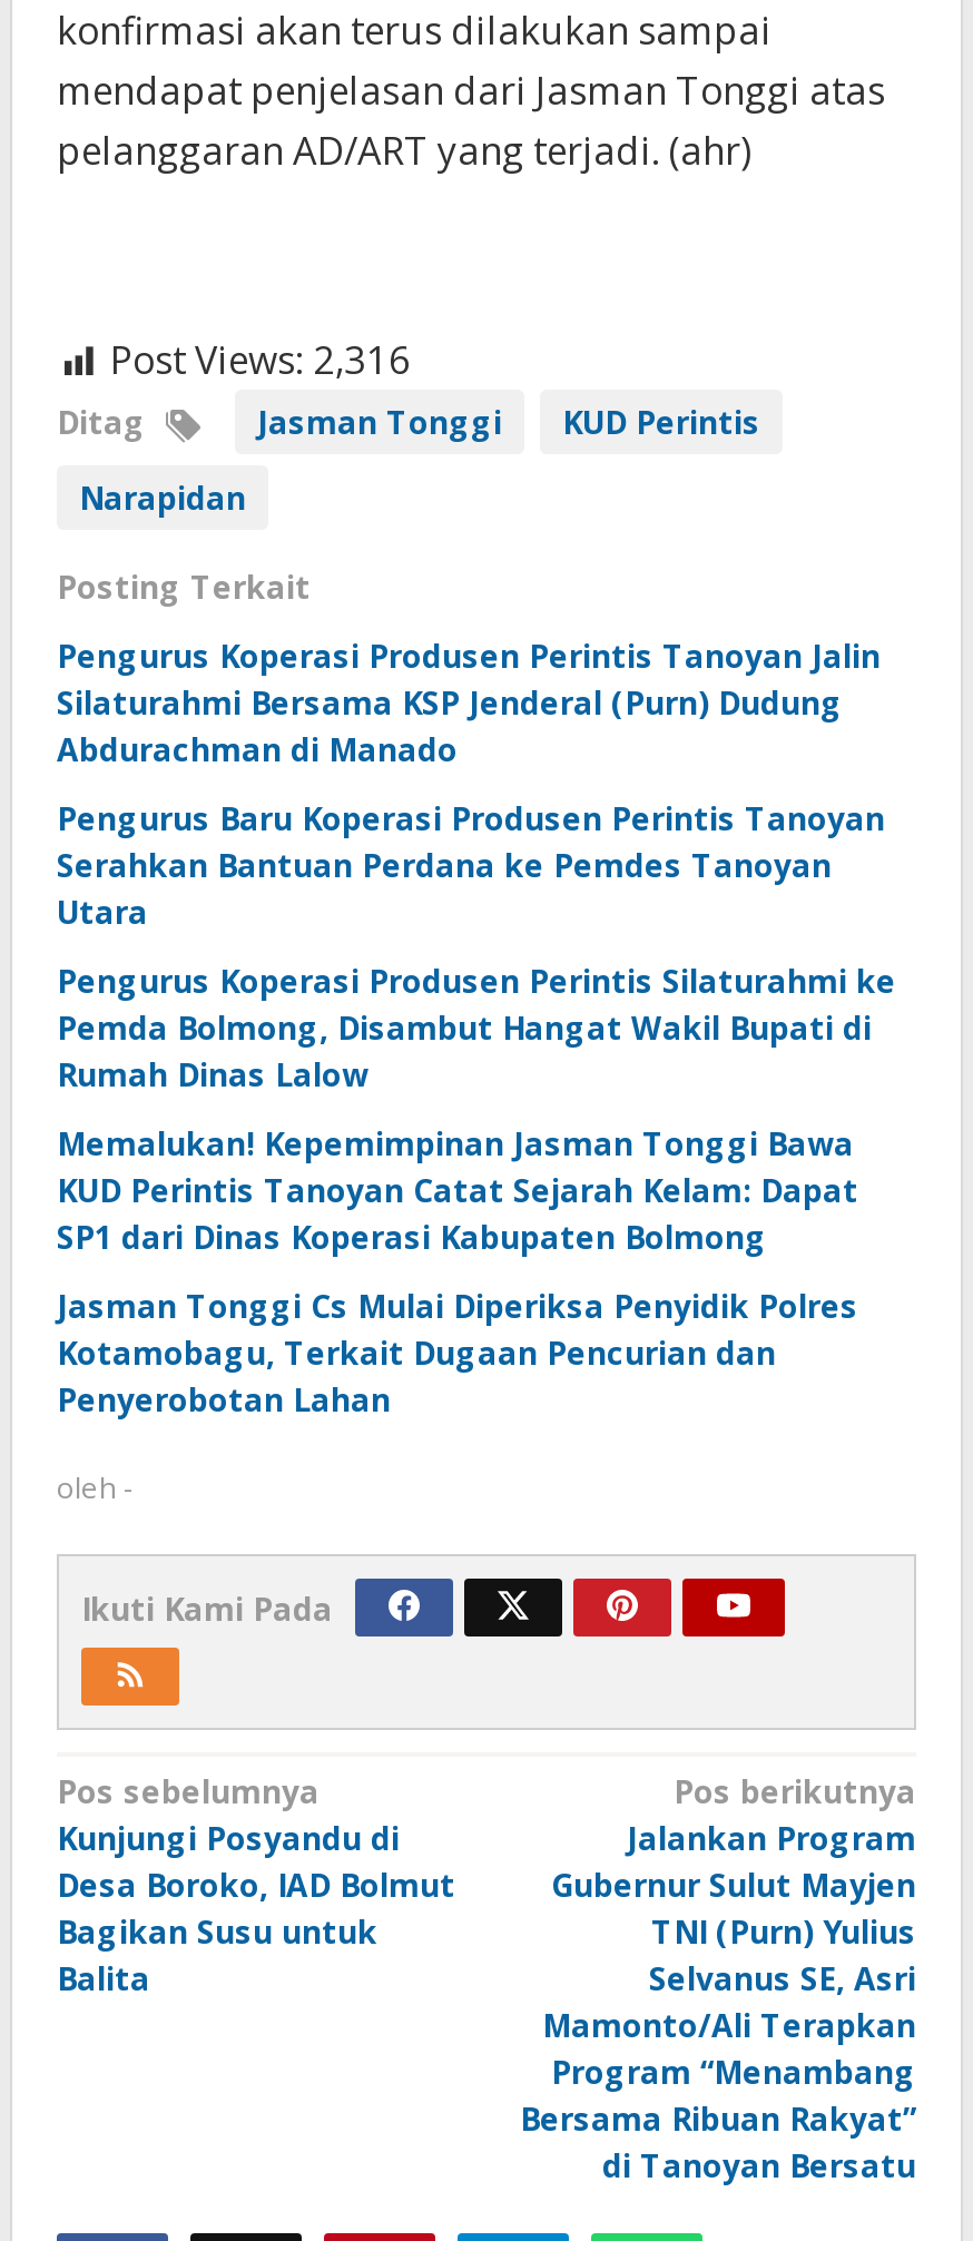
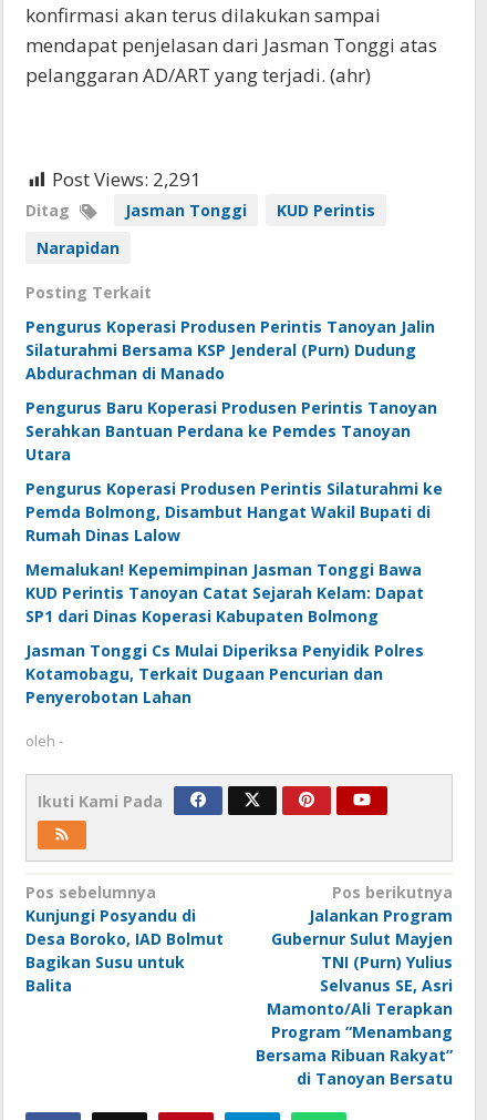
[110,335,411,386] Post Views: 2,316 -> [52,167,201,192] Post Views: 2,291

